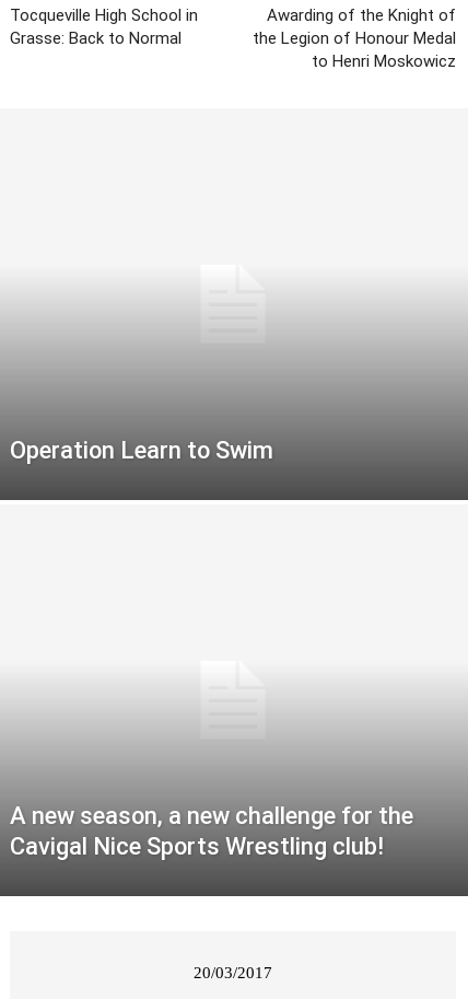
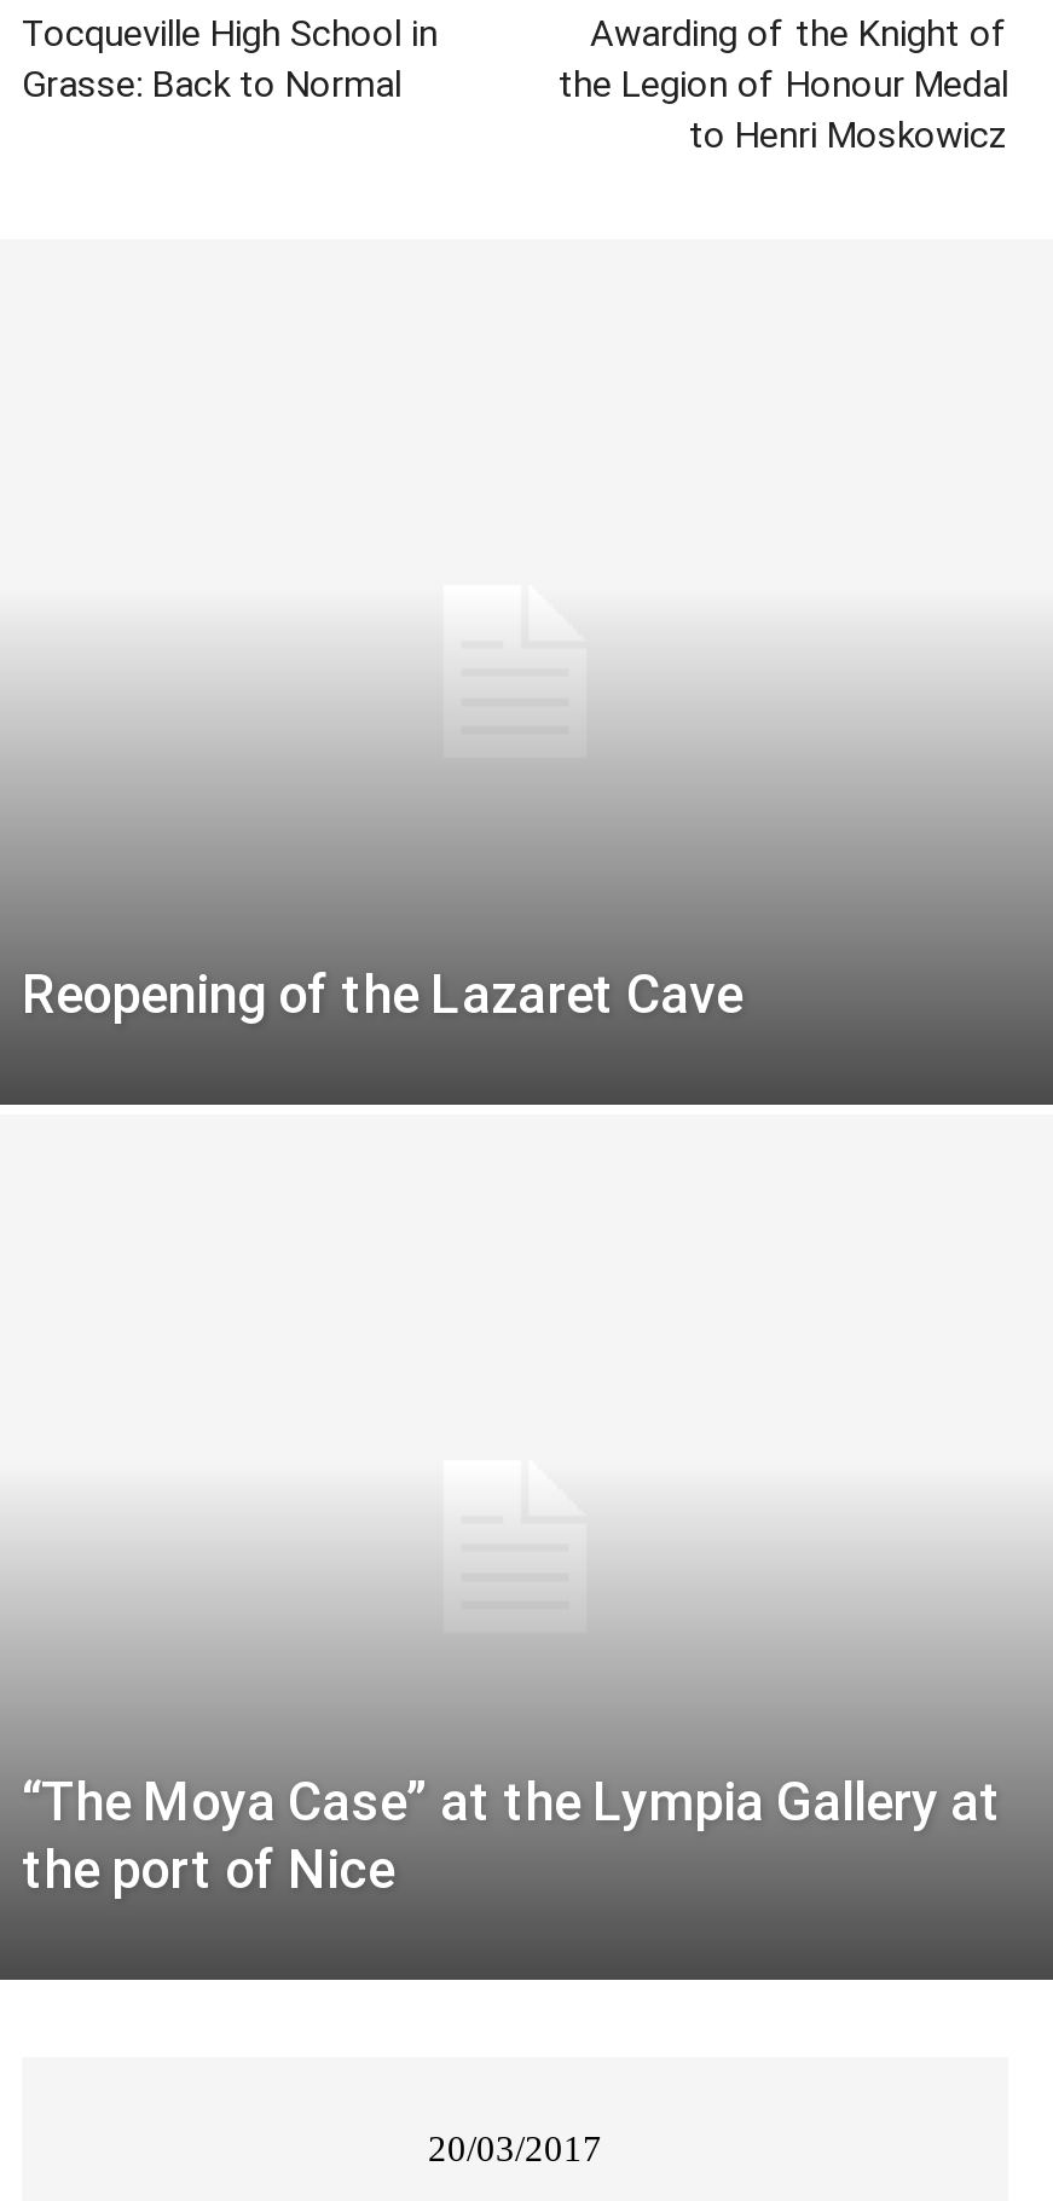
[10,437,273,464] Operation Learn to Swim -> [22,965,742,1025] Reopening of the Lazaret Cave
[10,802,413,860] A new season, a new challenge for the | Cavigal Nice Sports Wrestling club! -> [22,1773,1001,1901] “The Moya Case” at the Lympia Gallery at | the port of Nice

